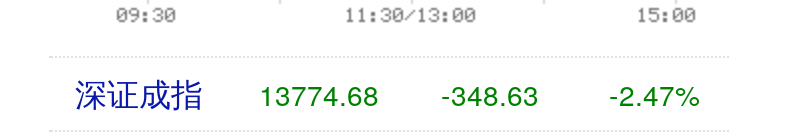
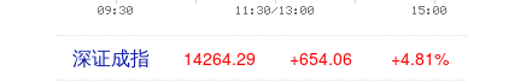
[259,75,379,115] 13774.68 -> [183,46,256,70] 14264.29
[441,75,539,115] -348.63 -> [290,46,352,70] +654.06
[609,75,699,115] -2.47% -> [391,46,449,70] +4.81%

